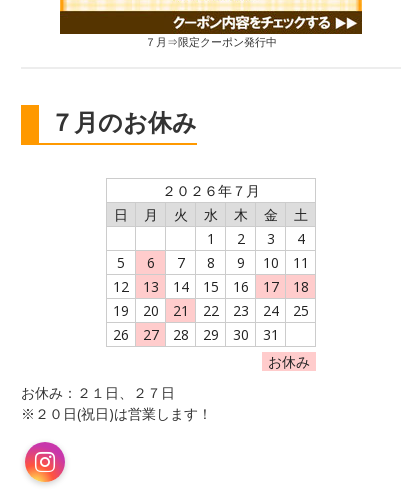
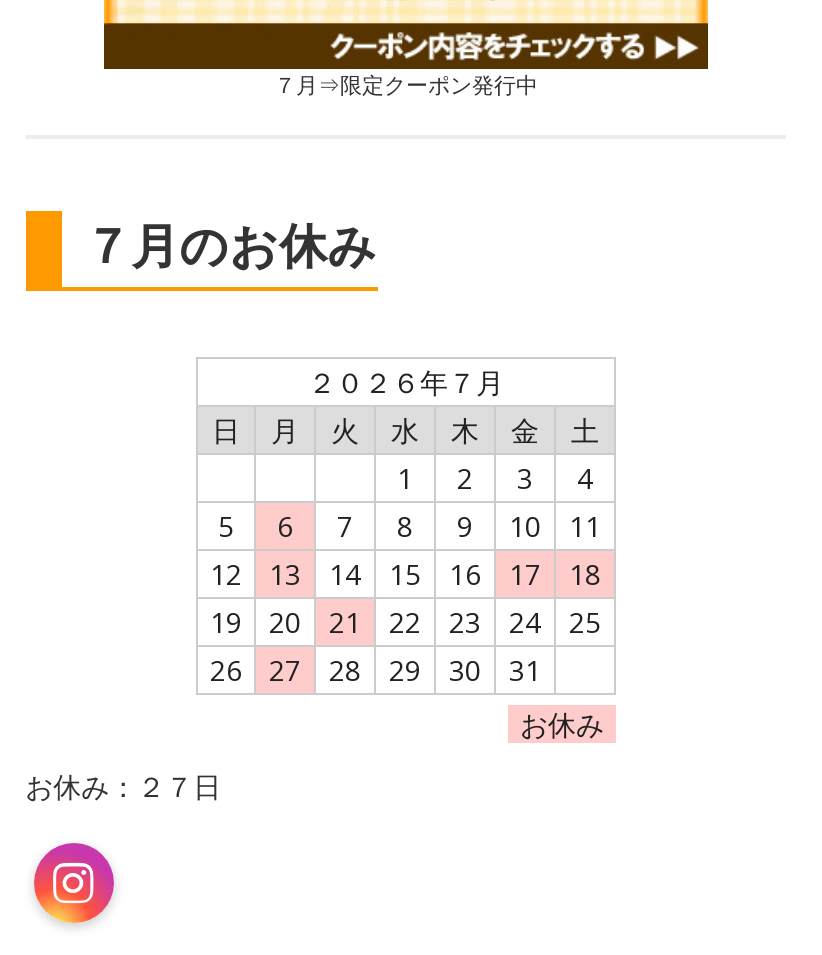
[21,383,212,423] お休み：２１日、２７日 | ※２０日(祝日)は営業します！ -> [25,767,221,805] お休み：２７日

